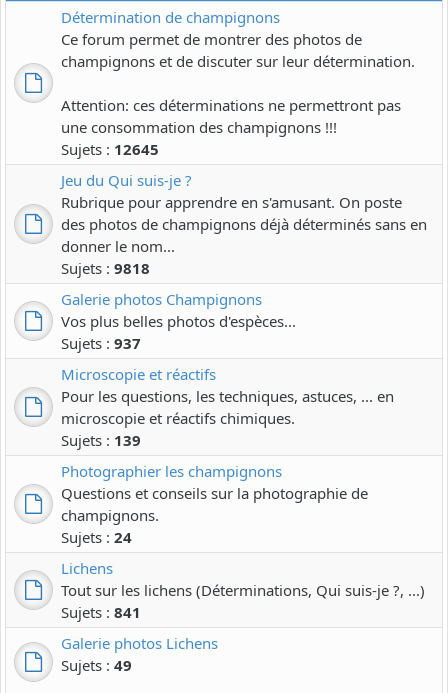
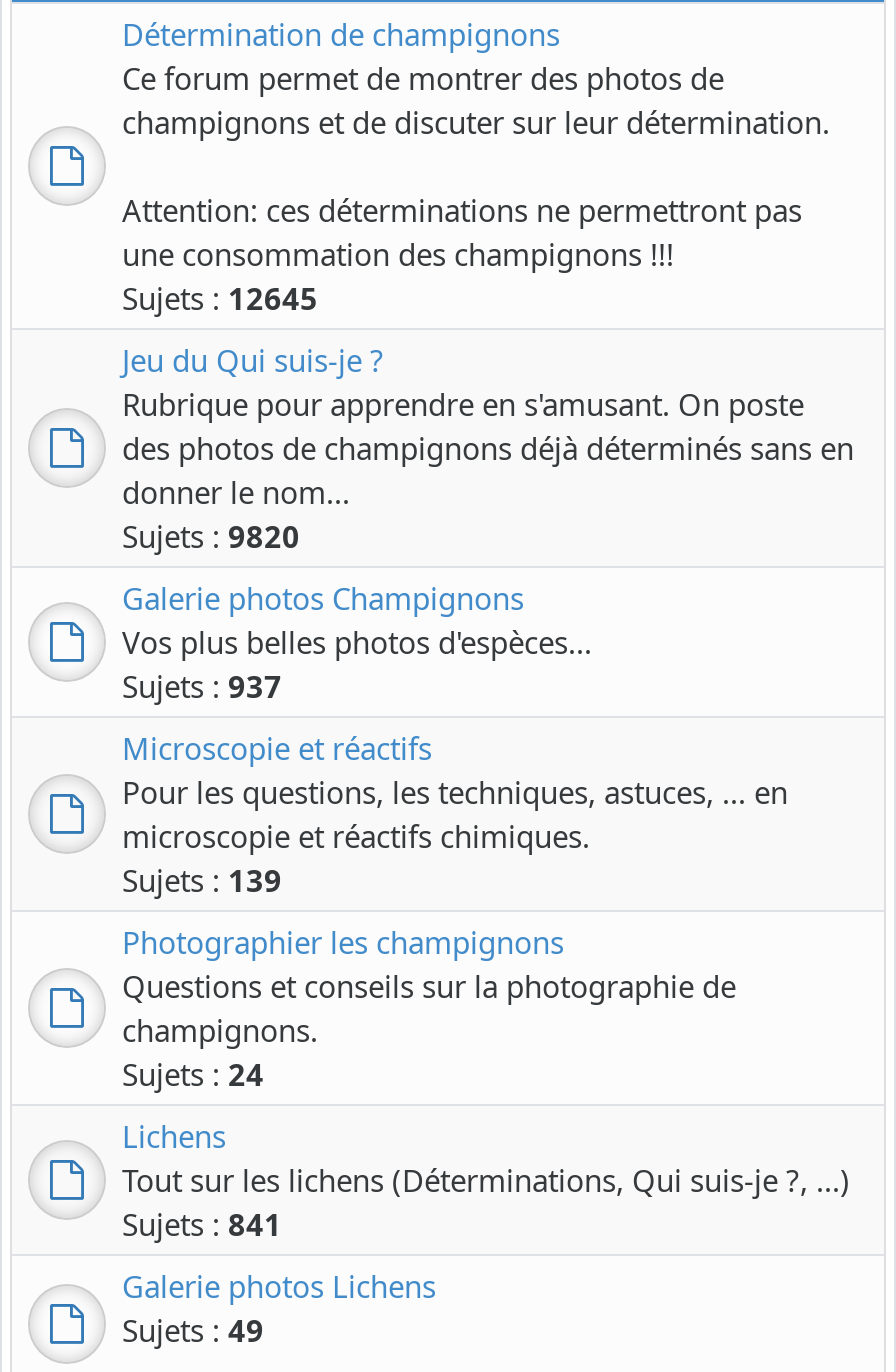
[61,257,150,277] Sujets : 9818 -> [122,515,300,555] Sujets : 9820

